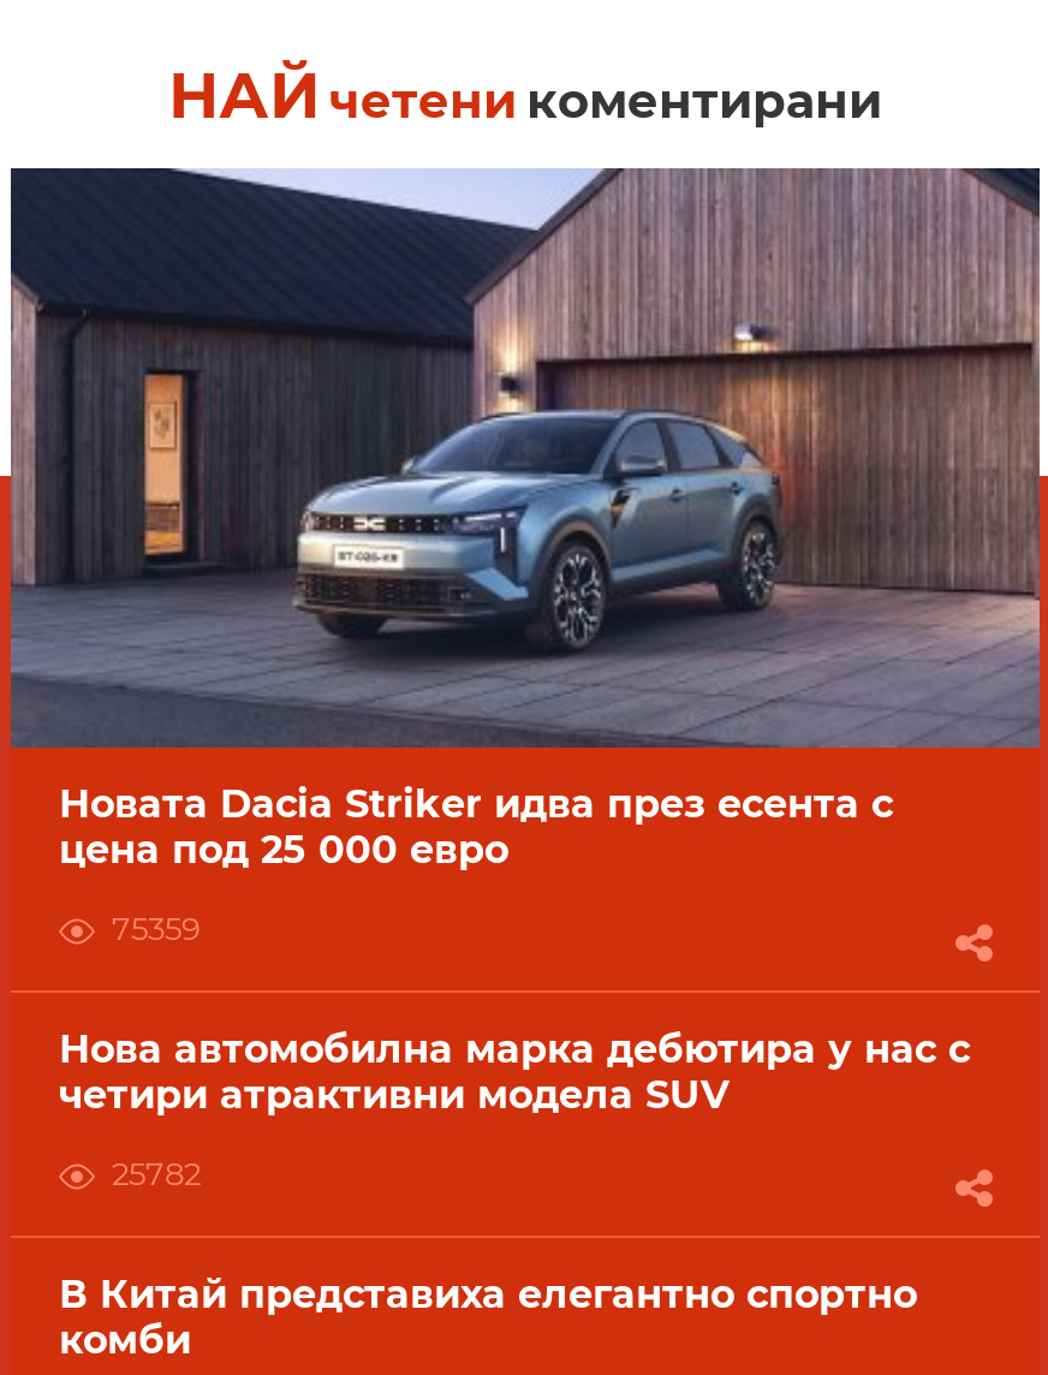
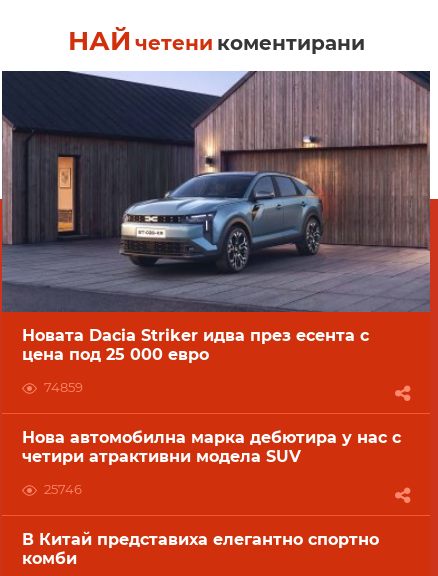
[112,909,201,947] 75359 -> [44,379,83,395] 74859
[112,1154,201,1192] 25782 -> [44,481,82,497] 25746

